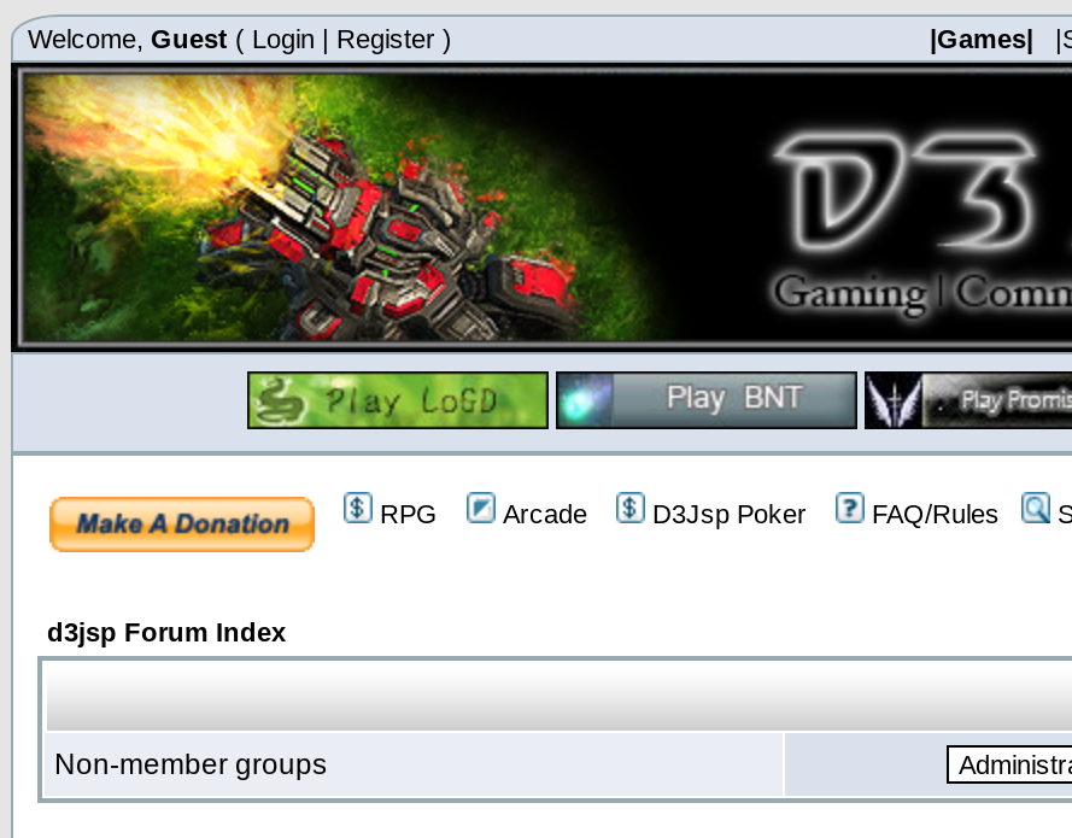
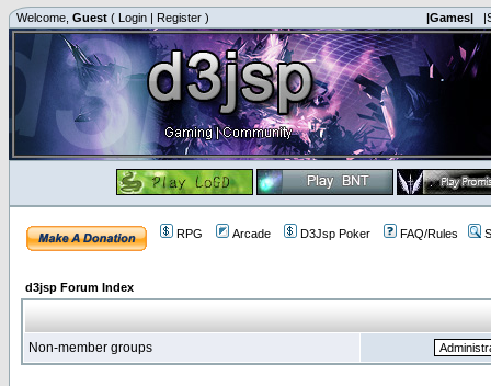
[11,60,1065,354] [image] -> [9,27,488,161] [image]

